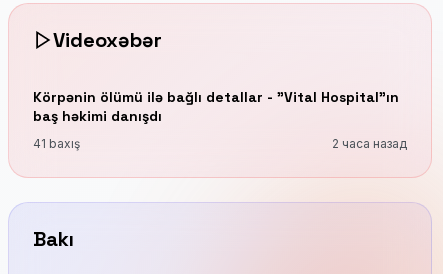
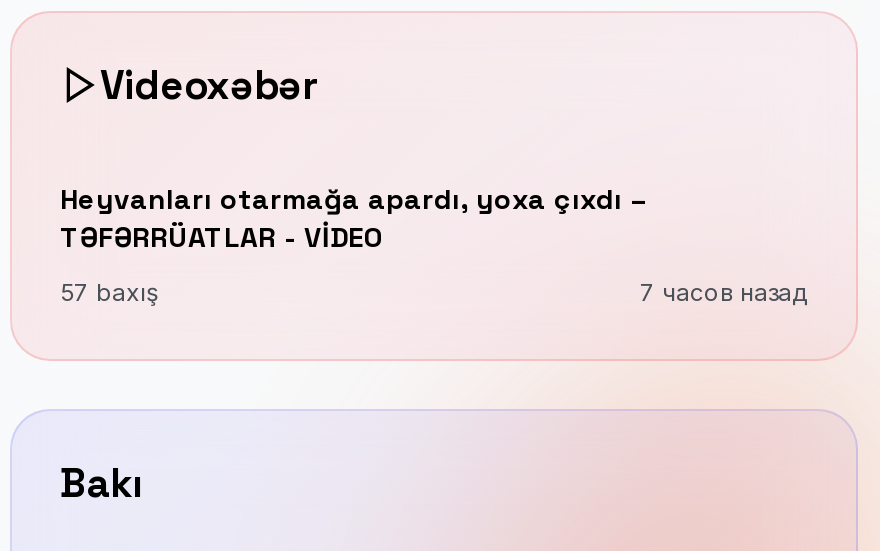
[33,88,399,125] Körpənin ölümü ilə bağlı detallar - "Vital Hospital"ın | baş həkimi danışdı -> [60,182,646,256] Heyvanları otarmağa apardı, yoxa çıxdı – | TƏFƏRRÜATLAR - VİDEO
[33,136,407,151] 41 baxış | 2 часа назад -> [60,278,808,308] 57 baxış | 7 часов назад

